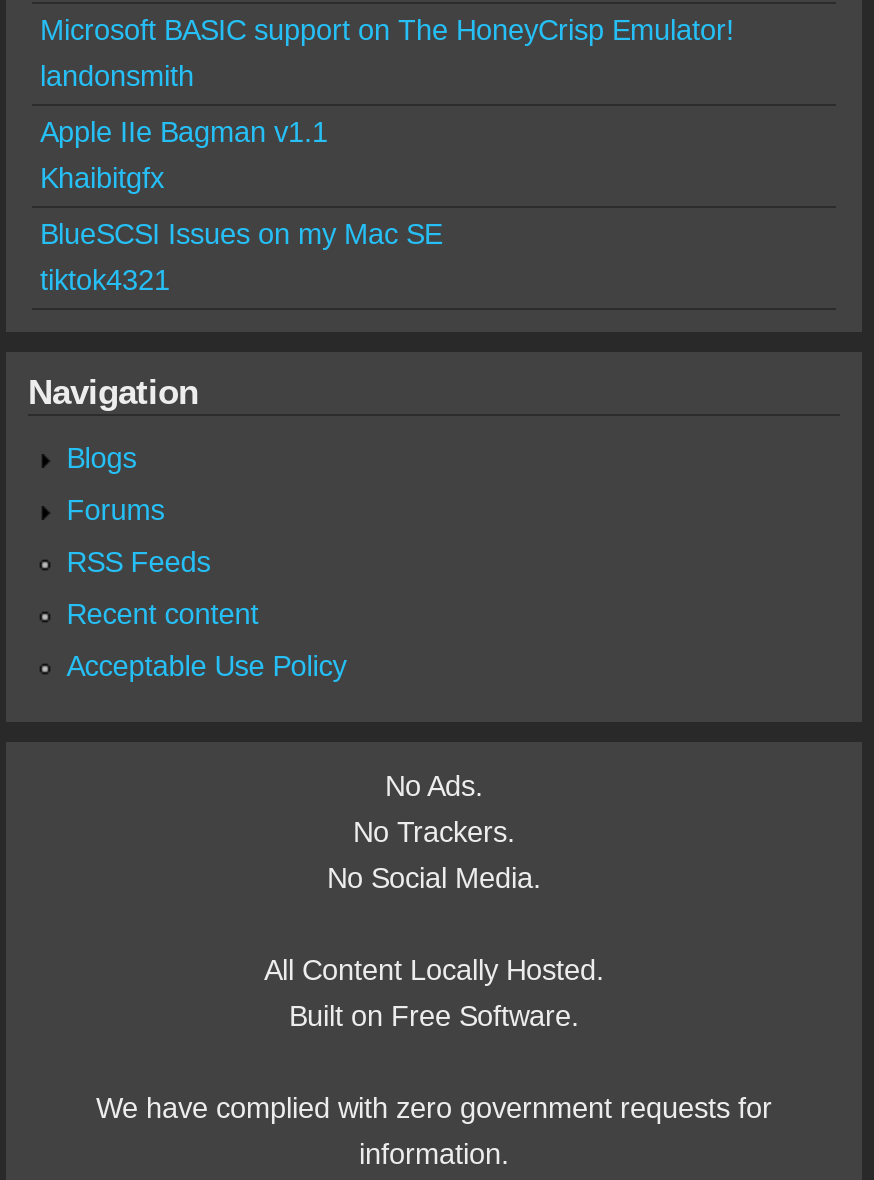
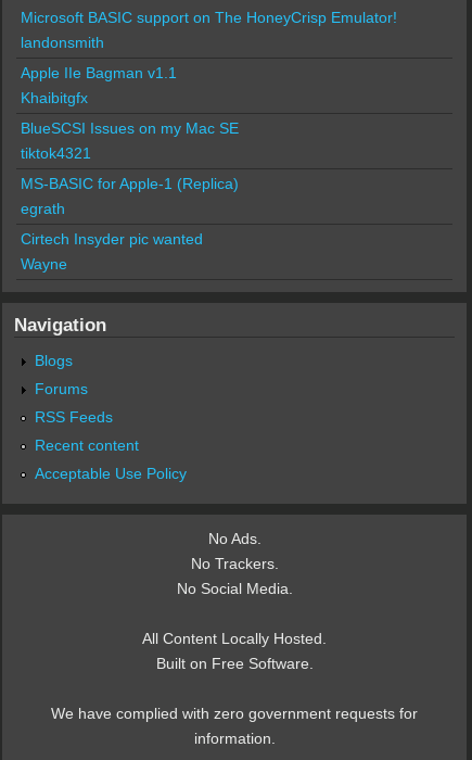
none -> [21,175,239,273] MS-BASIC for Apple-1 (Replica) | egrath | Cirtech Insyder pic wanted | Wayne

